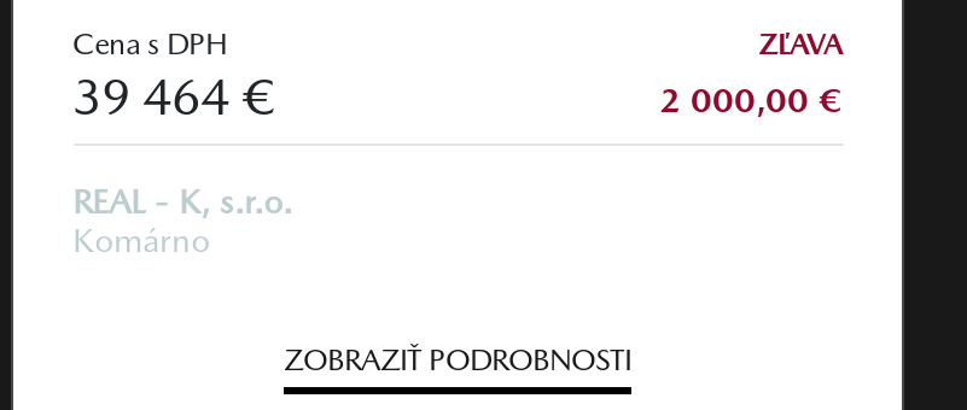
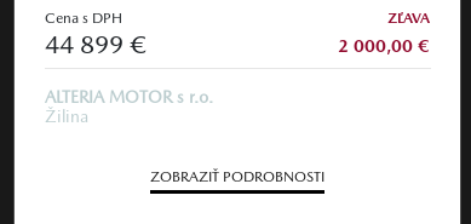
[72,67,278,128] 39 464 € -> [44,30,147,60] 44 899 €
[72,182,292,260] REAL - K, s.r.o. | Komárno -> [44,87,212,126] ALTERIA MOTOR s r.o. | Žilina

